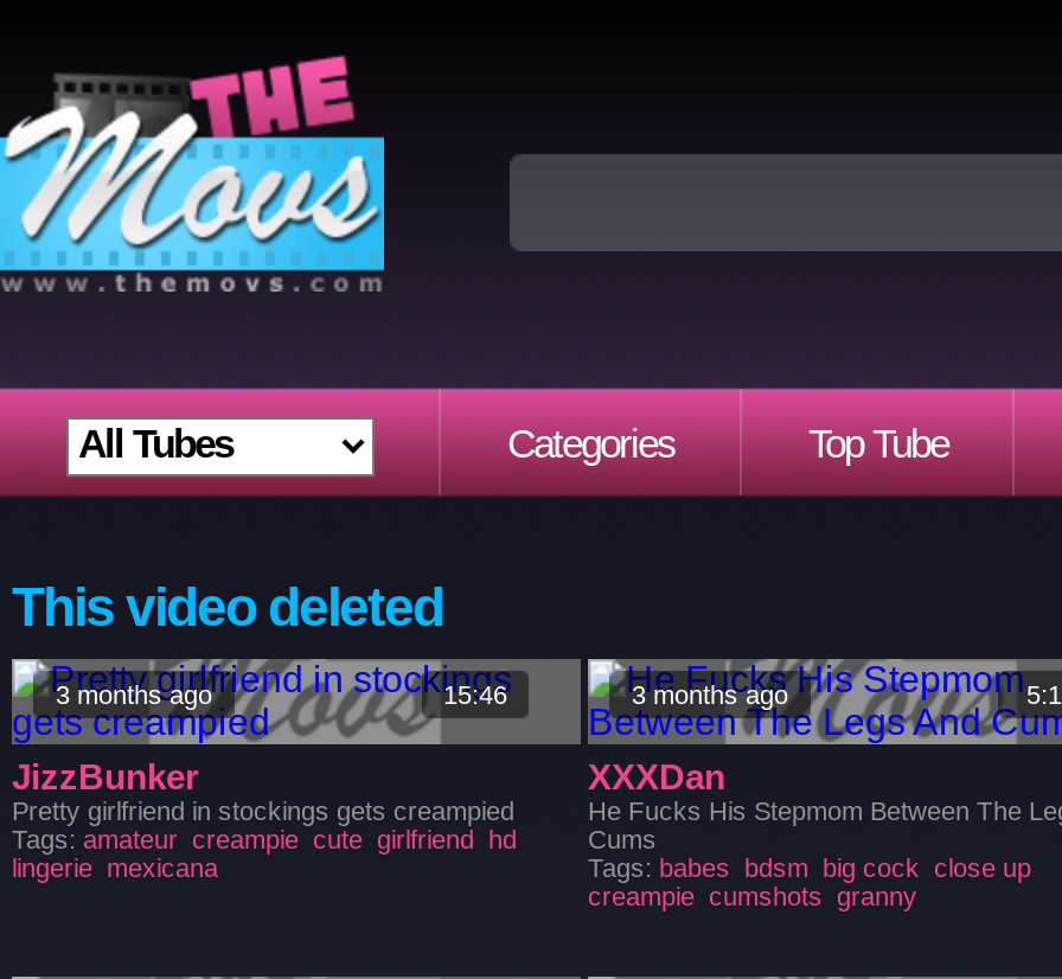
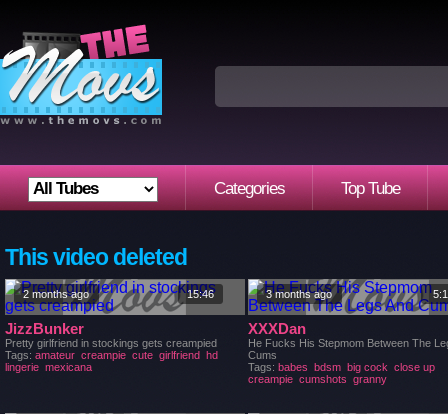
[56,680,212,709] 3 months ago -> [23,288,89,300] 2 months ago

